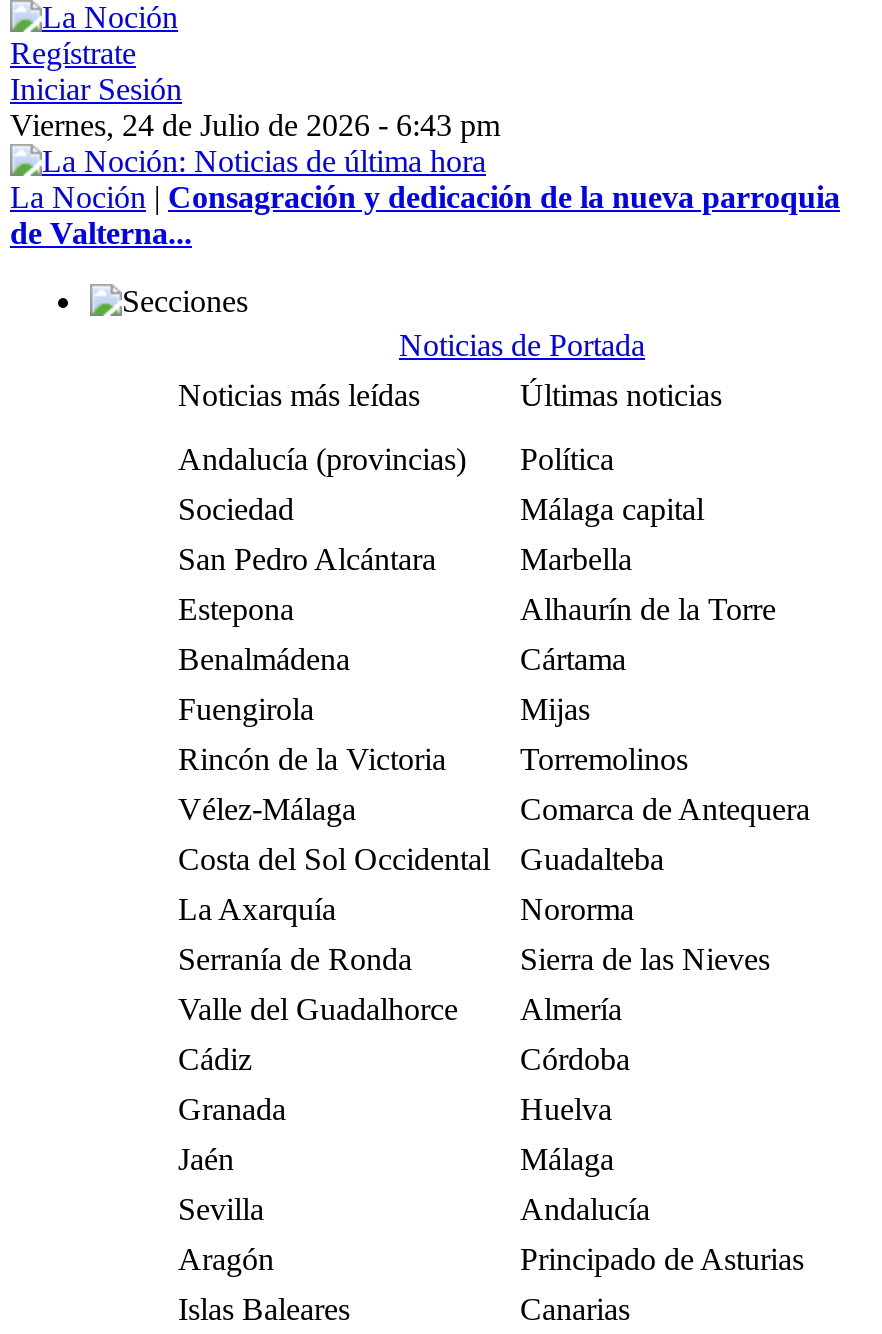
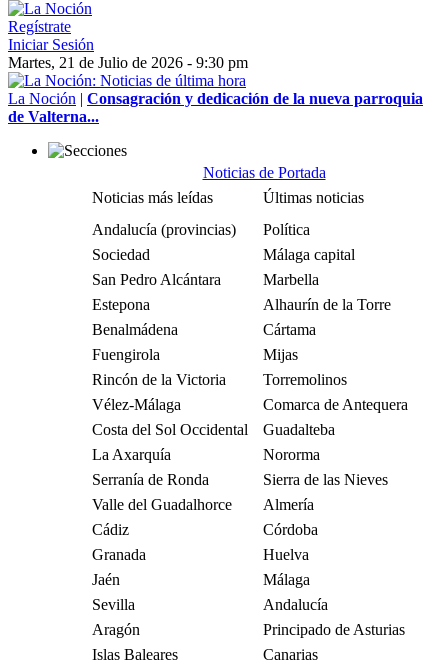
[10,108,500,142] Viernes, 24 de Julio de 2026 - 6:43 pm -> [8,54,248,71] Martes, 21 de Julio de 2026 - 9:30 pm

